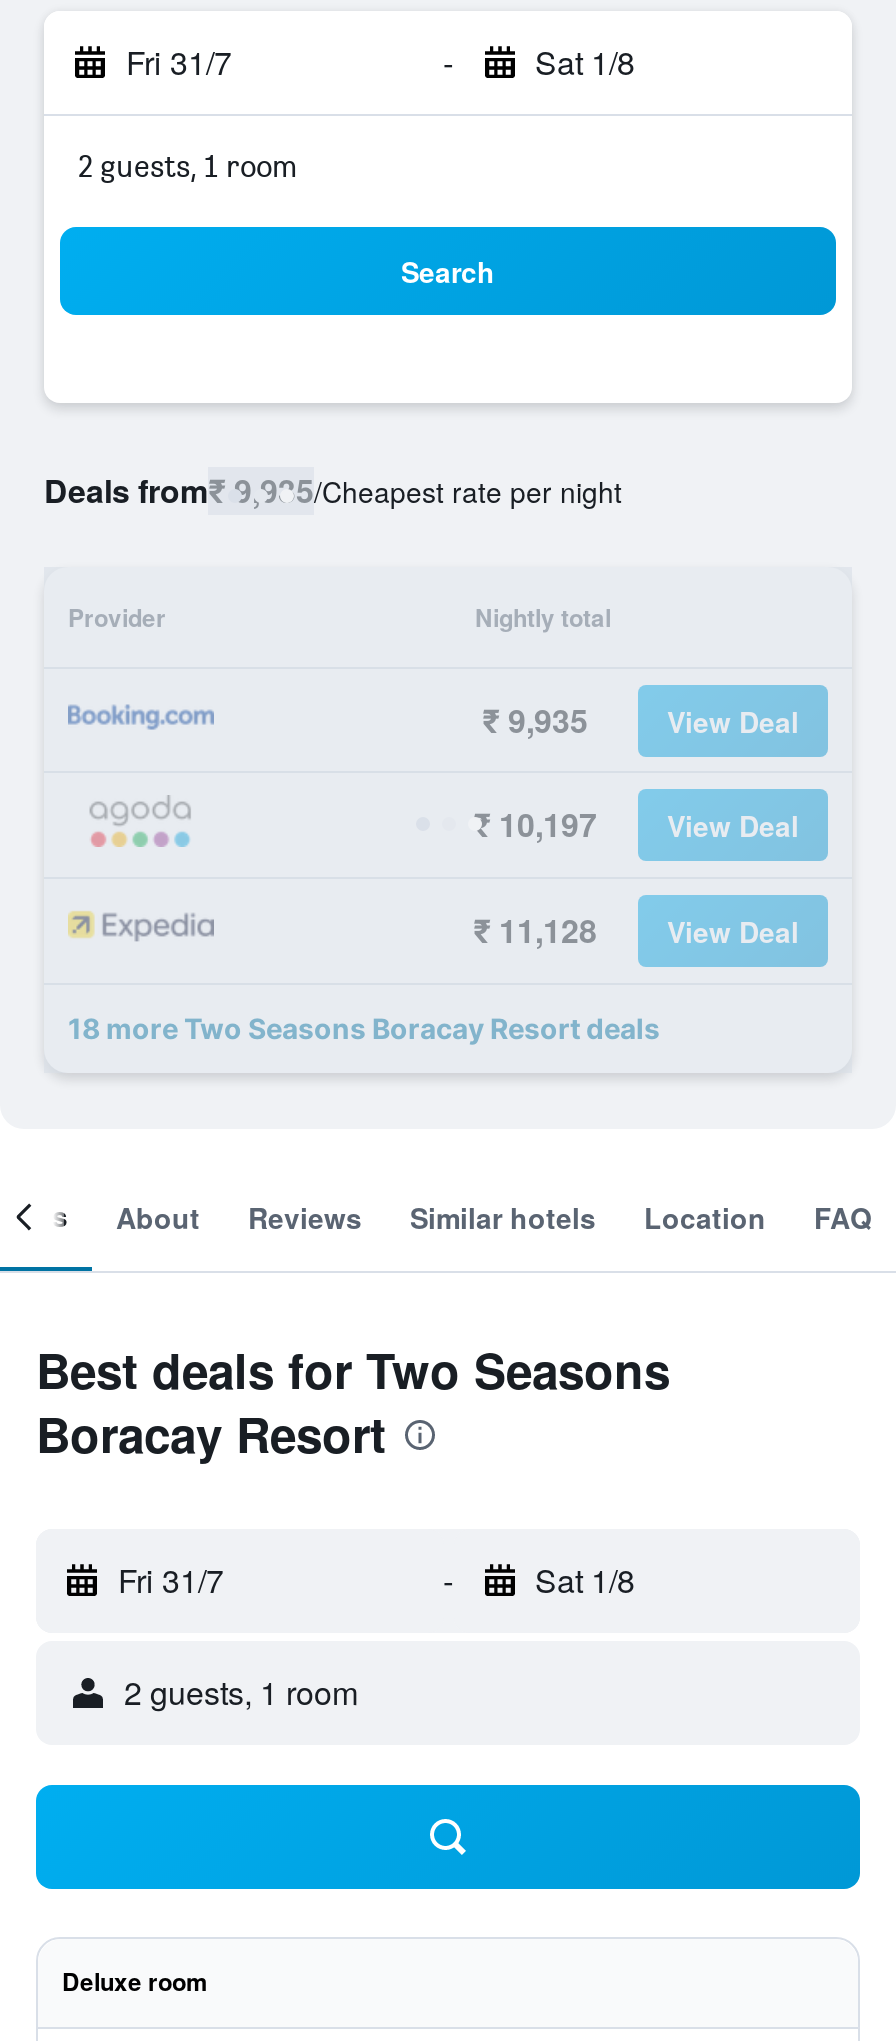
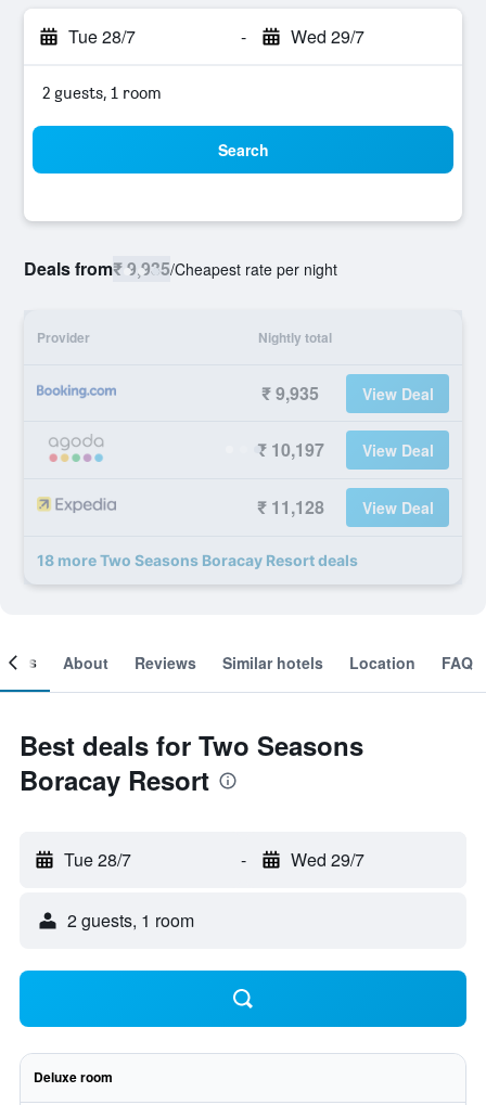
[126,39,232,85] Fri 31/7 -> [68,24,136,49] Tue 28/7
[535,39,635,85] Sat 1/8 -> [290,24,364,49] Wed 29/7
[118,1557,224,1603] Fri 31/7 -> [64,847,131,872] Tue 28/7
[535,1557,635,1603] Sat 1/8 -> [290,847,364,872] Wed 29/7

